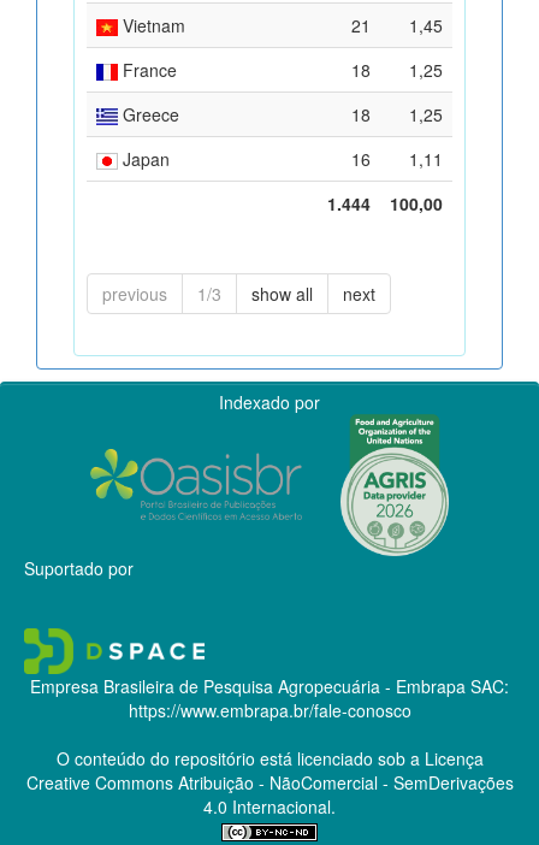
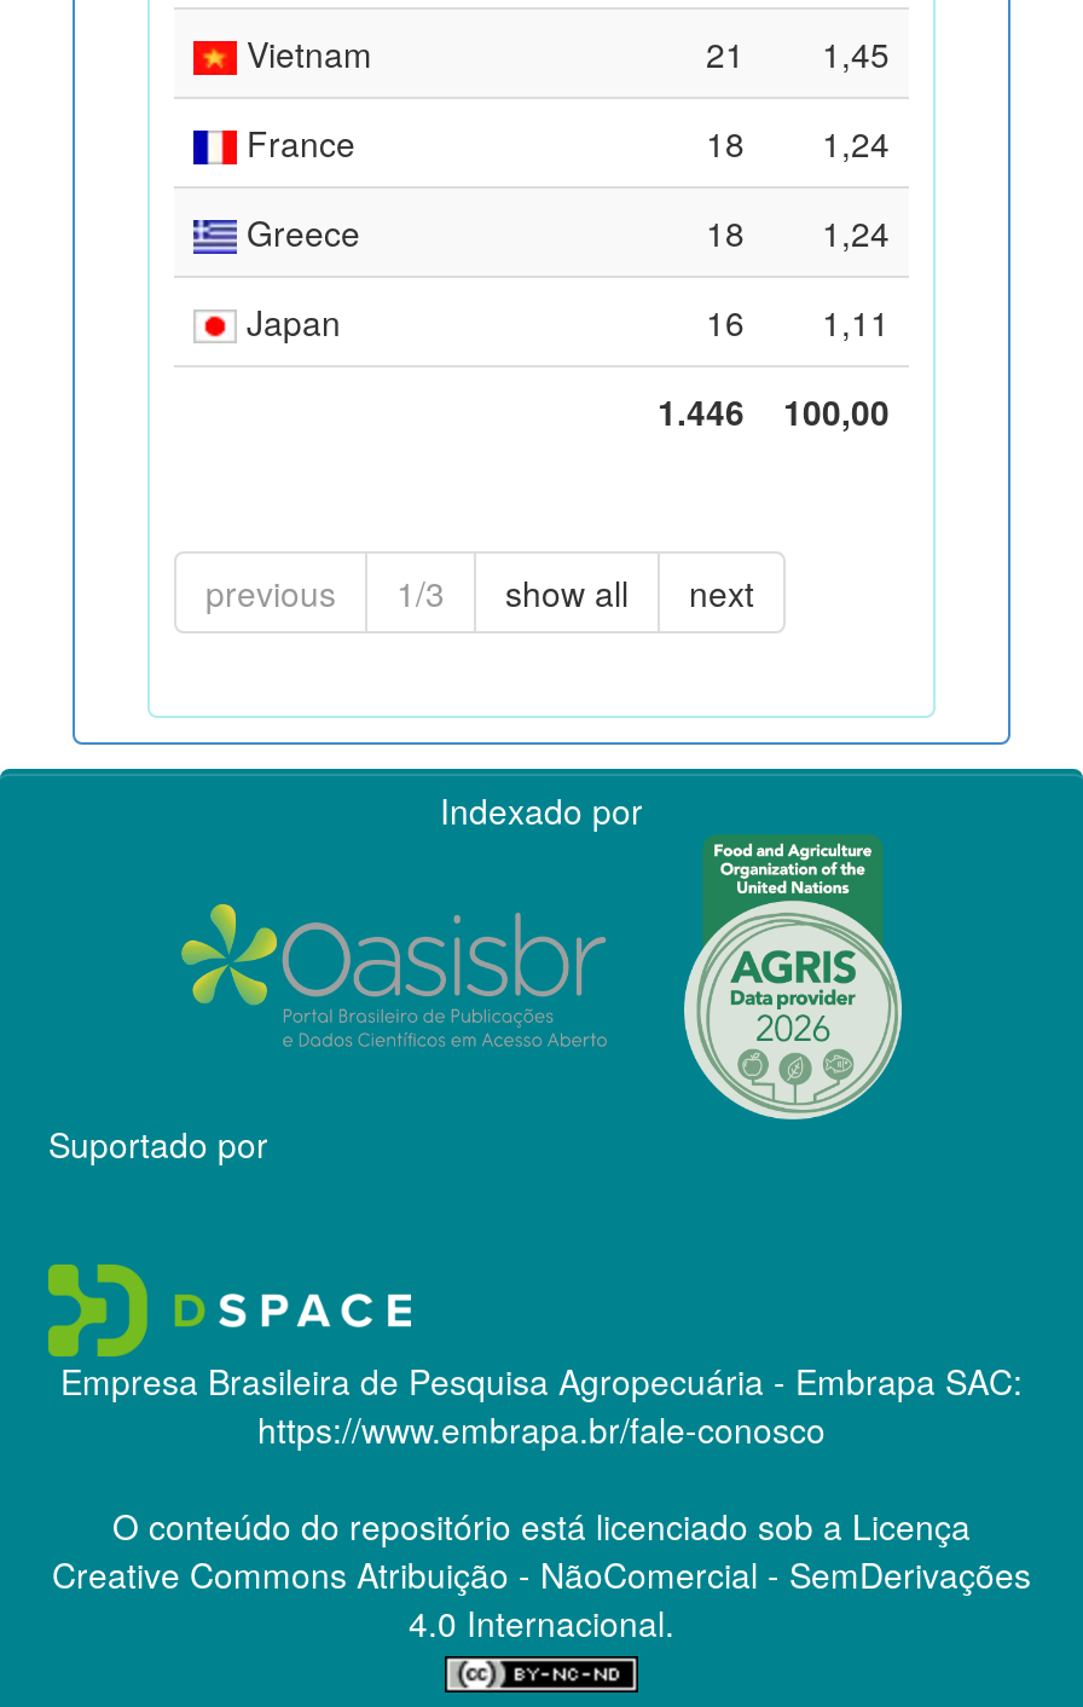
[351,57,443,81] 18 1,25 -> [706,117,890,166] 18 1,24
[351,102,443,126] 18 1,25 -> [706,207,890,255] 18 1,24
[327,191,443,215] 1.444 100,00 -> [658,386,890,434] 1.446 100,00

